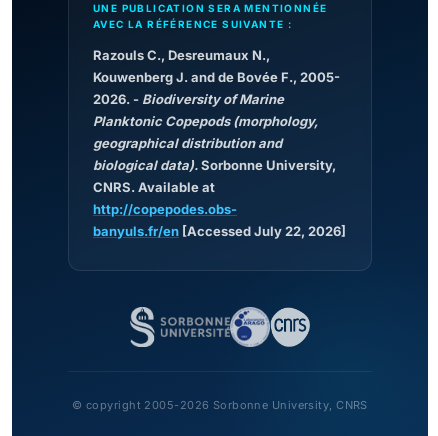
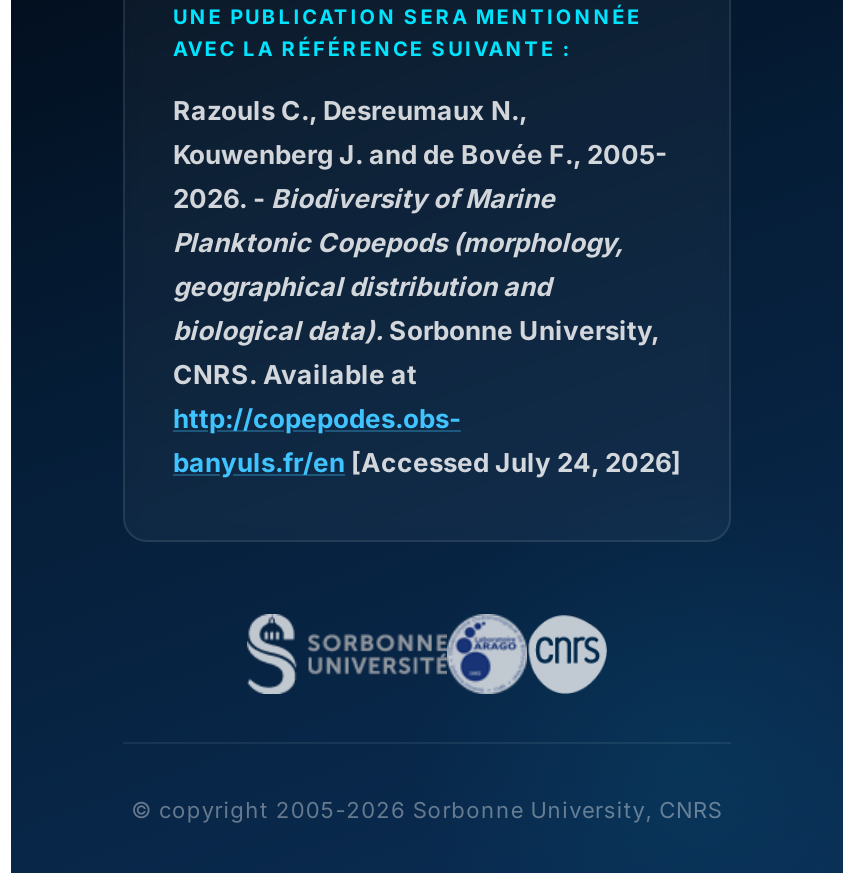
[93,223,346,239] banyuls.fr/en [Accessed July 22, 2026] -> [173,446,681,478] banyuls.fr/en [Accessed July 24, 2026]

